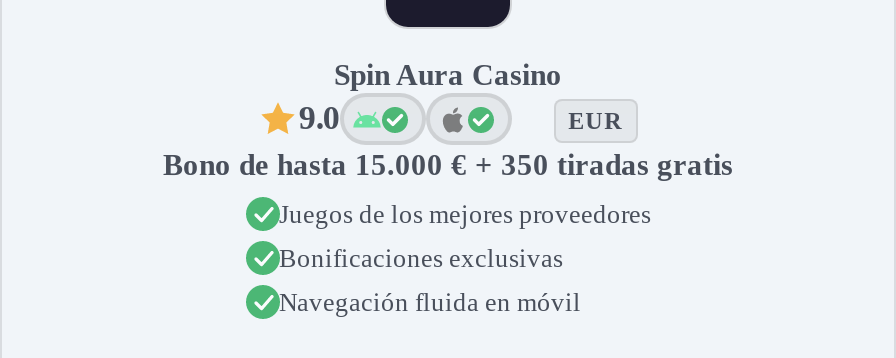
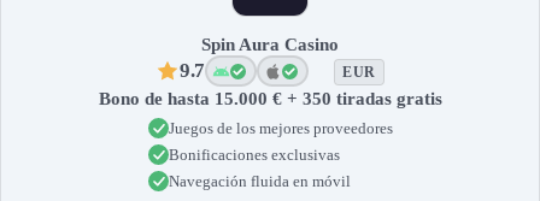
[299,99,340,137] 9.0 -> [180,59,205,82] 9.7

